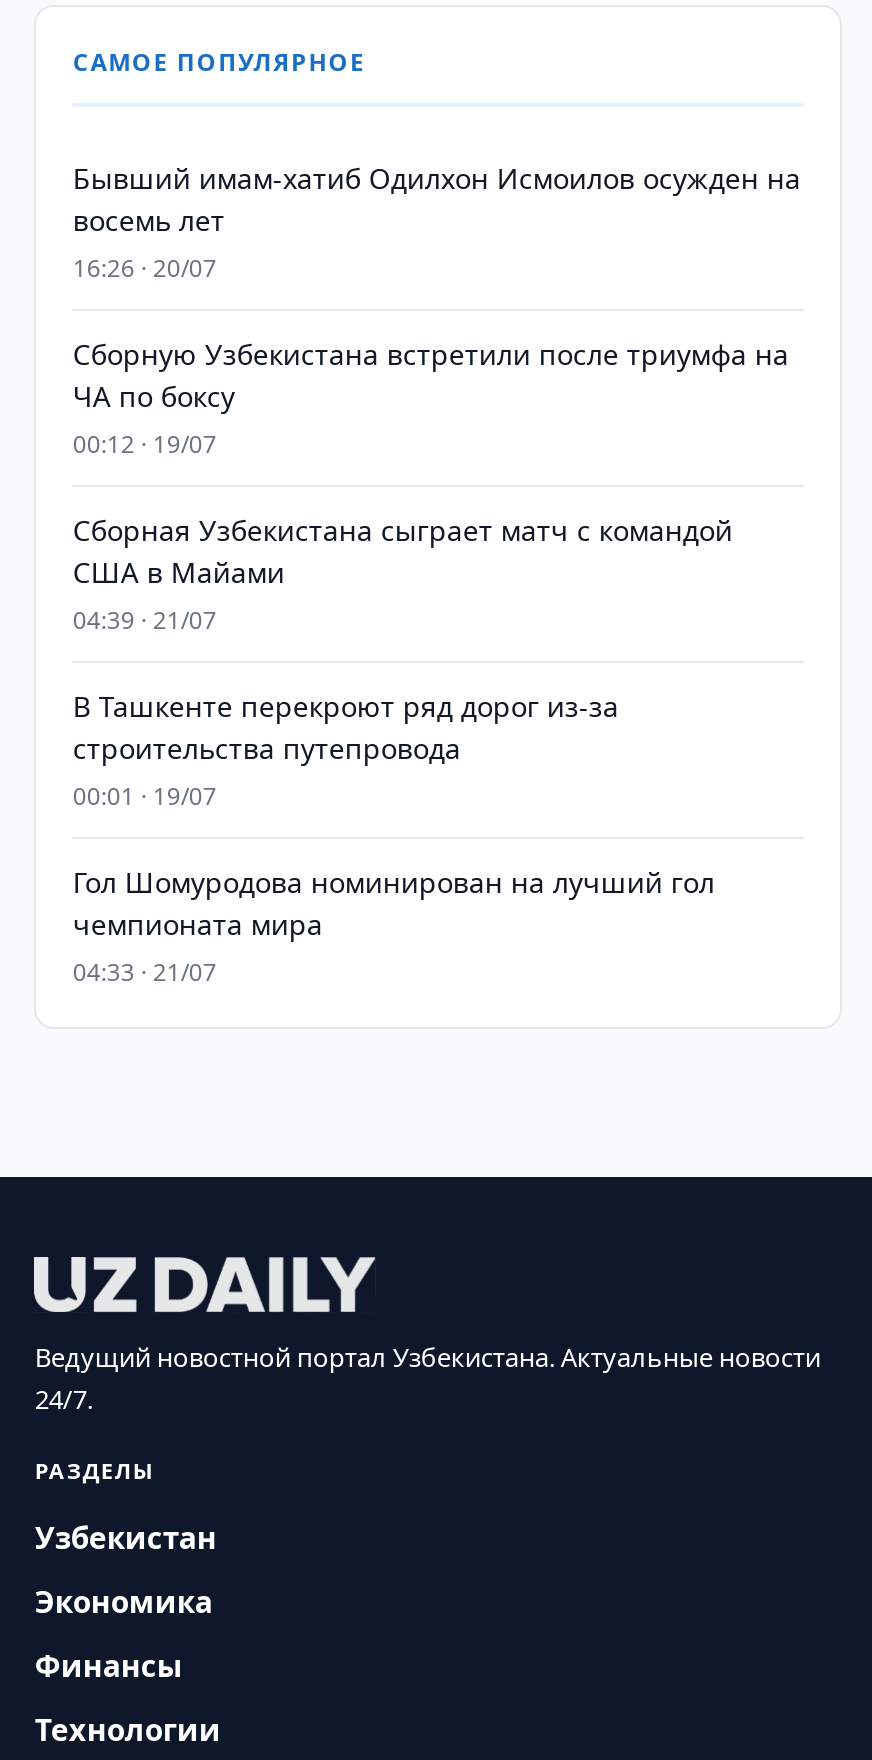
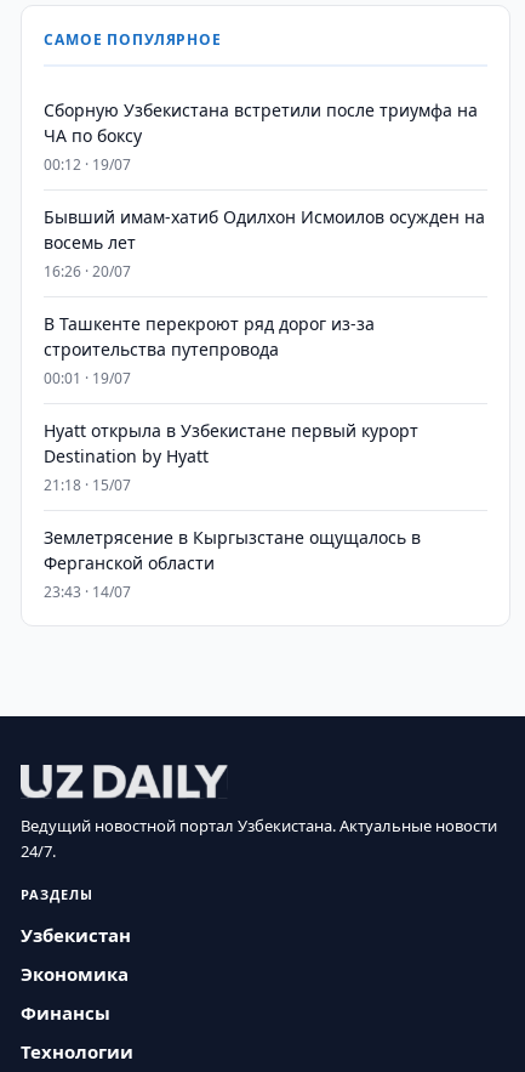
moved [73,159,801,285] -> [44,205,485,282]: Бывший имам-хатиб Одилхон Исмоилов осужден на | восемь лет | 16:26 · 20/07
moved [73,335,789,461] -> [44,98,478,175]: Сборную Узбекистана встретили после триумфа на | ЧА по боксу | 00:12 · 19/07
[73,511,733,637] Сборная Узбекистана сыграет матч с командой | США в Майами | 04:39 · 21/07 -> none
moved [73,687,619,813] -> [44,312,375,388]: В Ташкенте перекроют ряд дорог из-за | строительства путепровода | 00:01 · 19/07
[73,863,715,989] Гол Шомуродова номинирован на лучший гол | чемпионата мира | 04:33 · 21/07 -> [44,419,421,602] Hyatt открыла в Узбекистане первый курорт | Destination by Hyatt | 21:18 · 15/07 | Землетрясение в Кыргызстане ощущалось в | Ферганской области | 23:43 · 14/07

